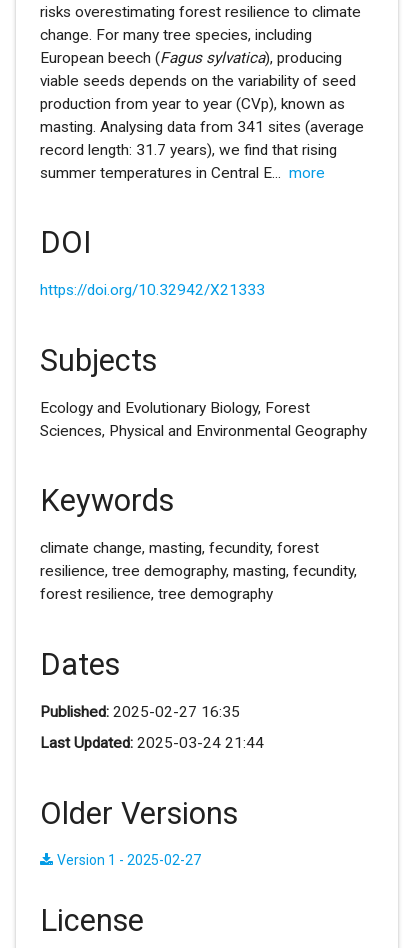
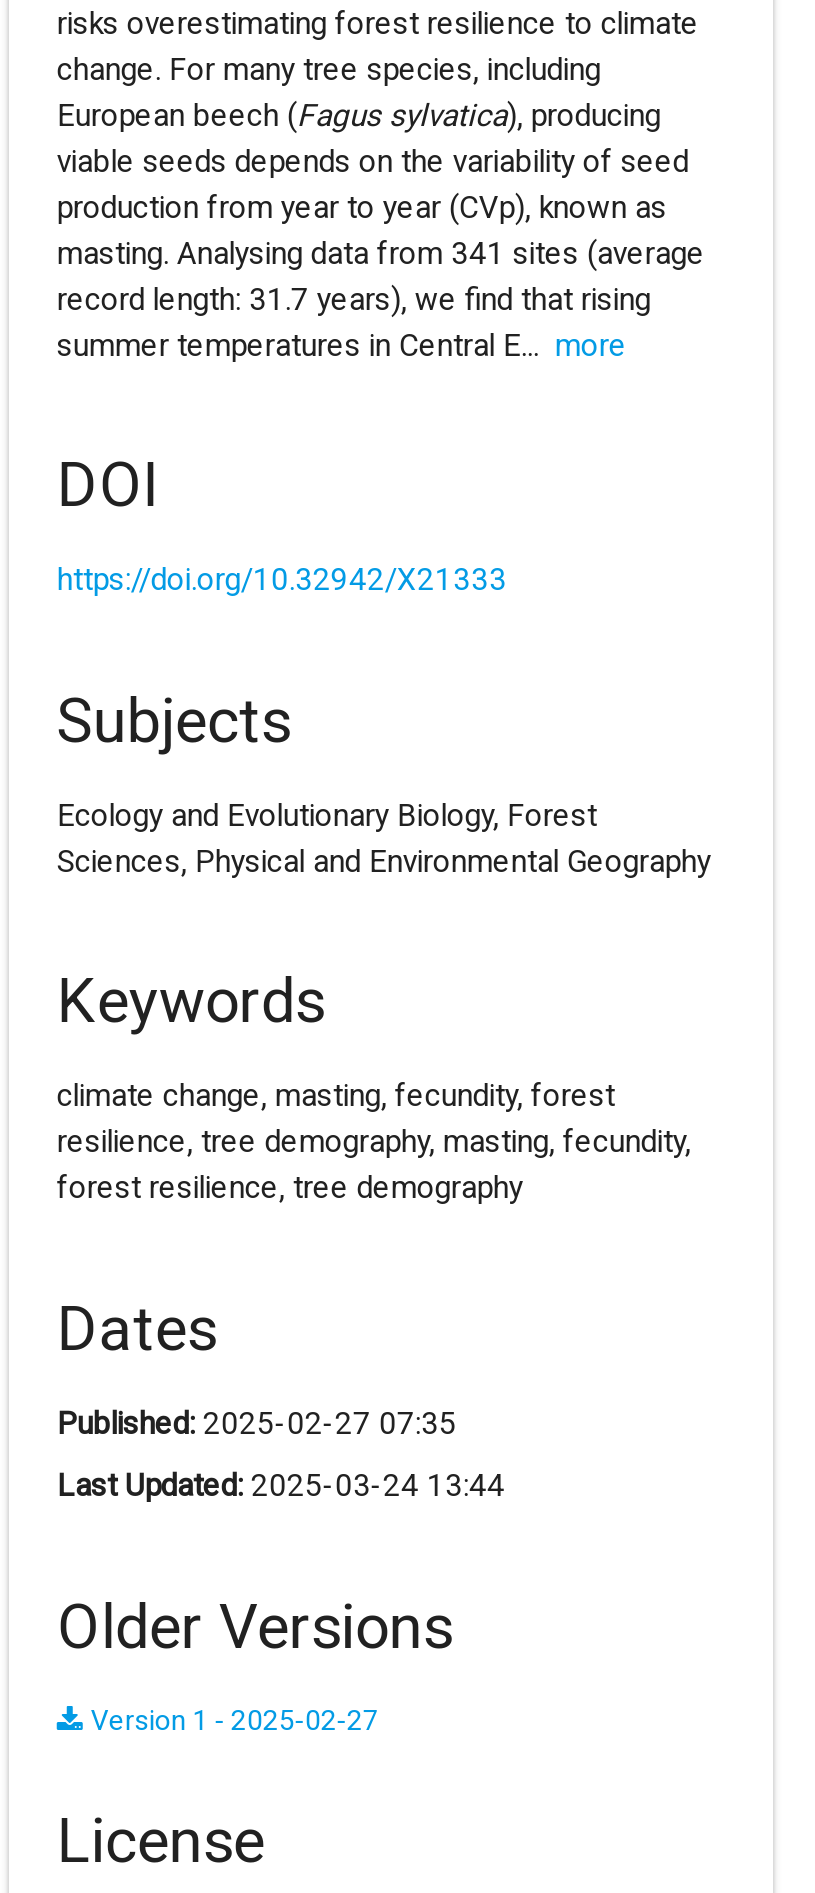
[40,703,240,721] Published: 2025-02-27 16:35 -> [57,1405,457,1441] Published: 2025-02-27 07:35
[40,734,264,752] Last Updated: 2025-03-24 21:44 -> [57,1468,505,1504] Last Updated: 2025-03-24 13:44

